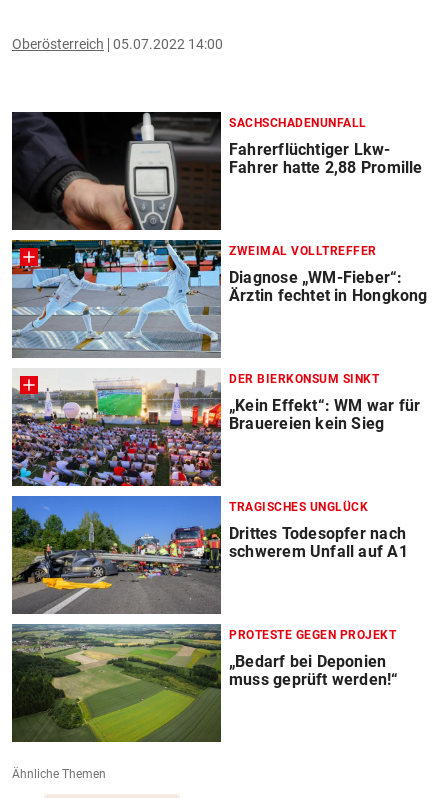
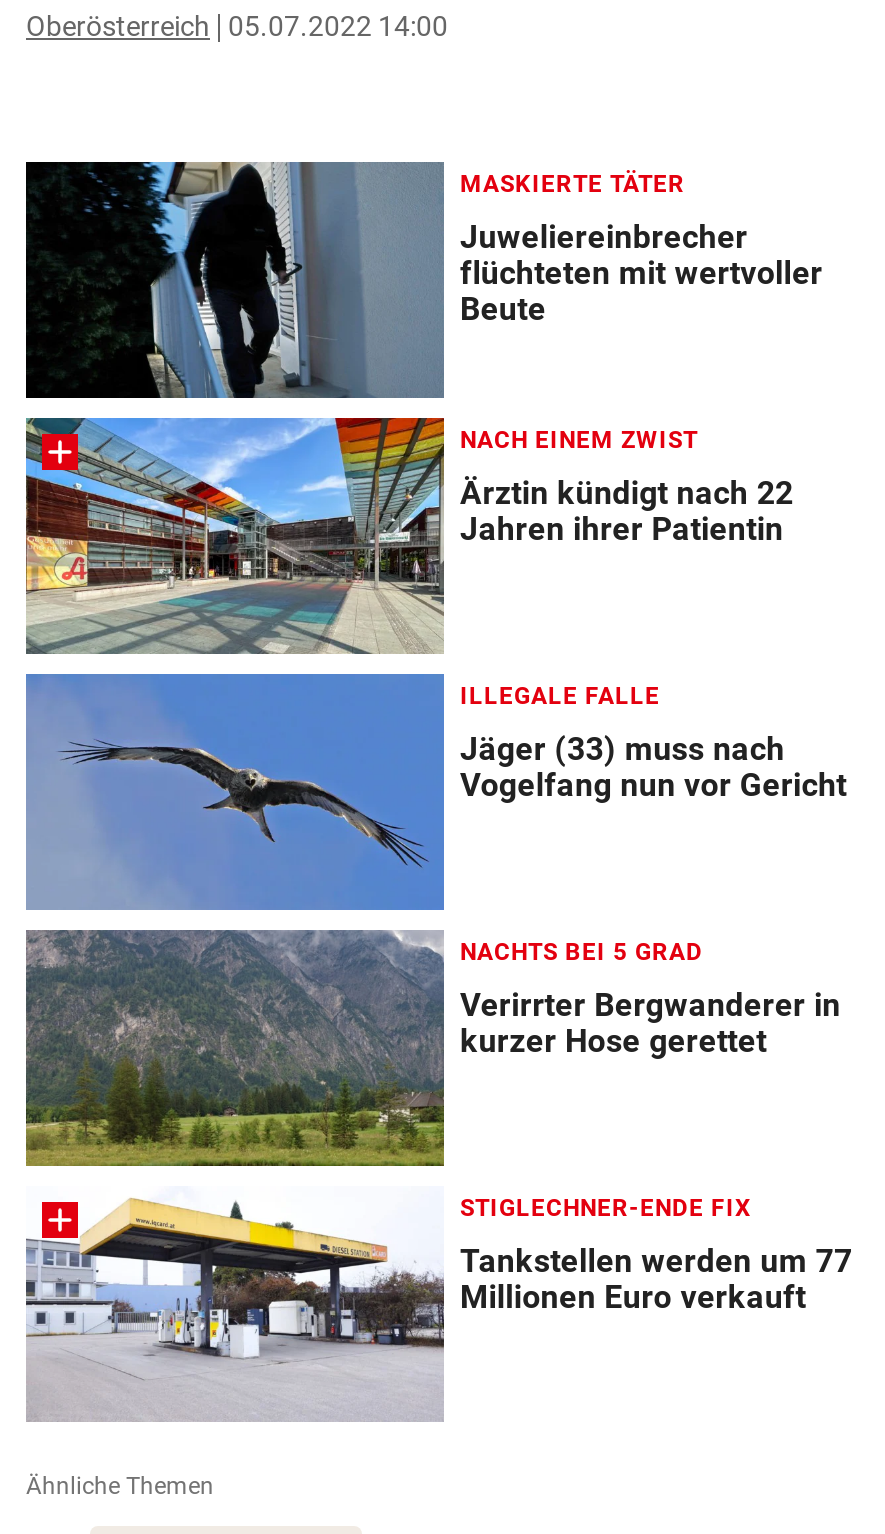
[12,111,366,231] [image] | SACHSCHADENUNFALL -> [28,160,685,400] [image] | MASKIERTE TÄTER
[229,140,423,177] Fahrerflüchtiger Lkw- | Fahrer hatte 2,88 Promille -> [460,218,823,328] Juweliereinbrecher | flüchteten mit wertvoller | Beute
[11,239,376,358] [image] | ZWEIMAL VOLLTREFFER -> [24,416,698,654] [image] | NACH EINEM ZWIST
[229,268,428,305] Diagnose „WM-Fieber“: | Ärztin fechtet in Hongkong -> [460,474,794,548] Ärztin kündigt nach 22 | Jahren ihrer Patientin
[11,368,379,487] [image] | DER BIERKONSUM SINKT -> [26,672,660,912] [image] | ILLEGALE FALLE
[229,396,420,433] „Kein Effekt“: WM war für | Brauereien kein Sieg -> [460,730,847,804] Jäger (33) muss nach | Vogelfang nun vor Gericht
[12,495,368,614] [image] | TRAGISCHES UNGLÜCK -> [26,928,703,1166] [image] | NACHTS BEI 5 GRAD
[229,524,408,561] Drittes Todesopfer nach | schwerem Unfall auf A1 -> [460,987,841,1061] Verirrter Bergwanderer in | kurzer Hose gerettet
[11,623,396,743] [image] | PROTESTE GEGEN PROJEKT -> [26,1186,752,1422] [image] | STIGLECHNER-ENDE FIX
[229,652,398,689] „Bedarf bei Deponien | muss geprüft werden!“ -> [460,1243,852,1317] Tankstellen werden um 77 | Millionen Euro verkauft

